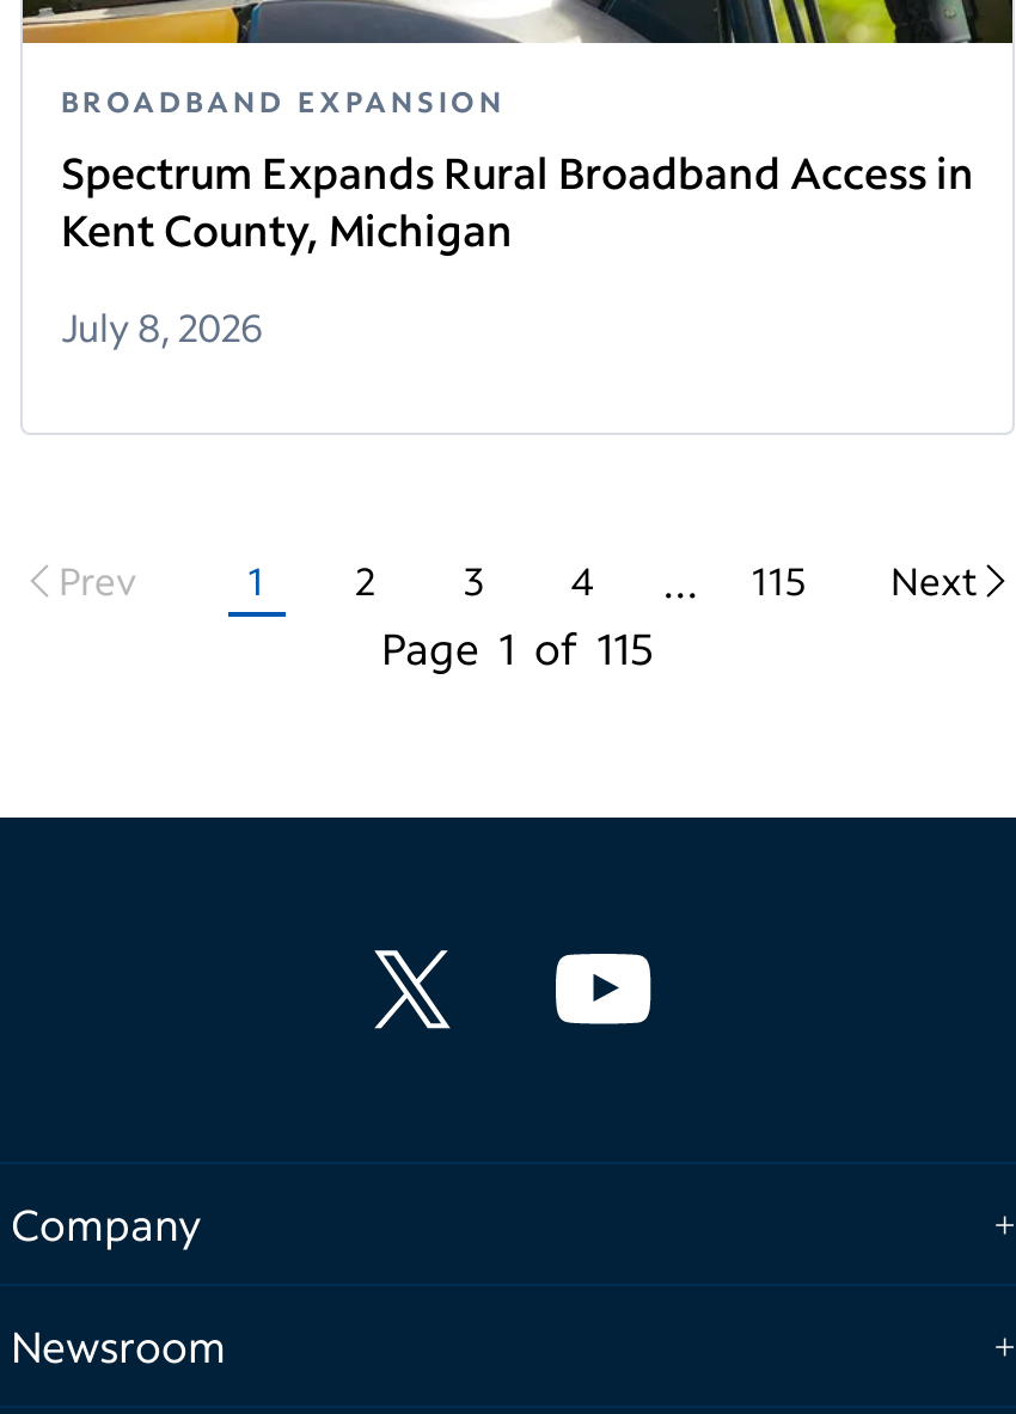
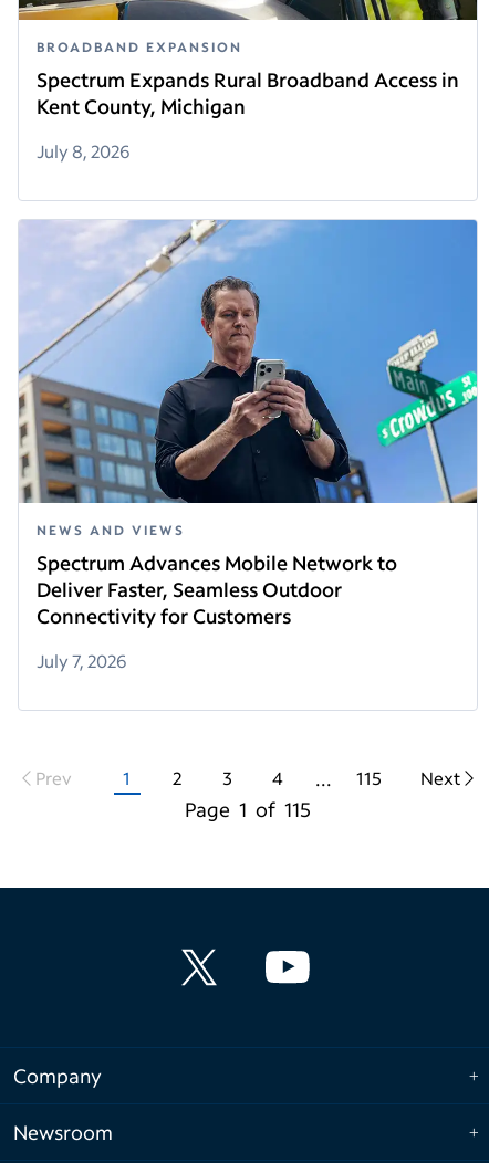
none -> [18,219,478,672] [image] | NEWS AND VIEWS | Spectrum Advances Mobile Network to | Deliver Faster, Seamless Outdoor | Connectivity for Customers | July 7, 2026

